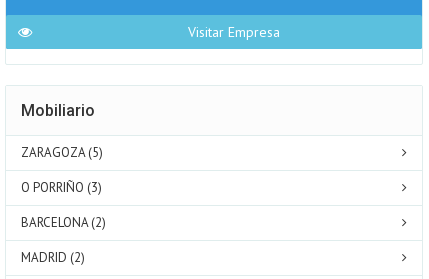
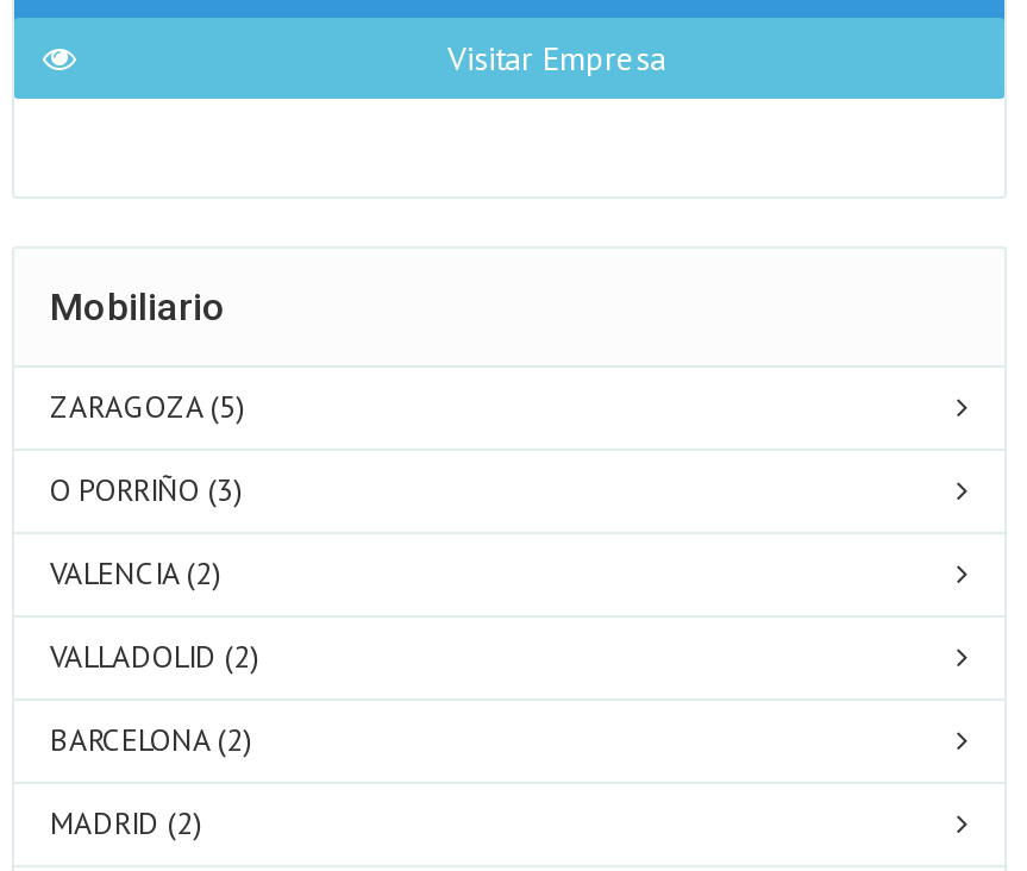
none -> [50,553,259,677] VALENCIA (2) | VALLADOLID (2)

